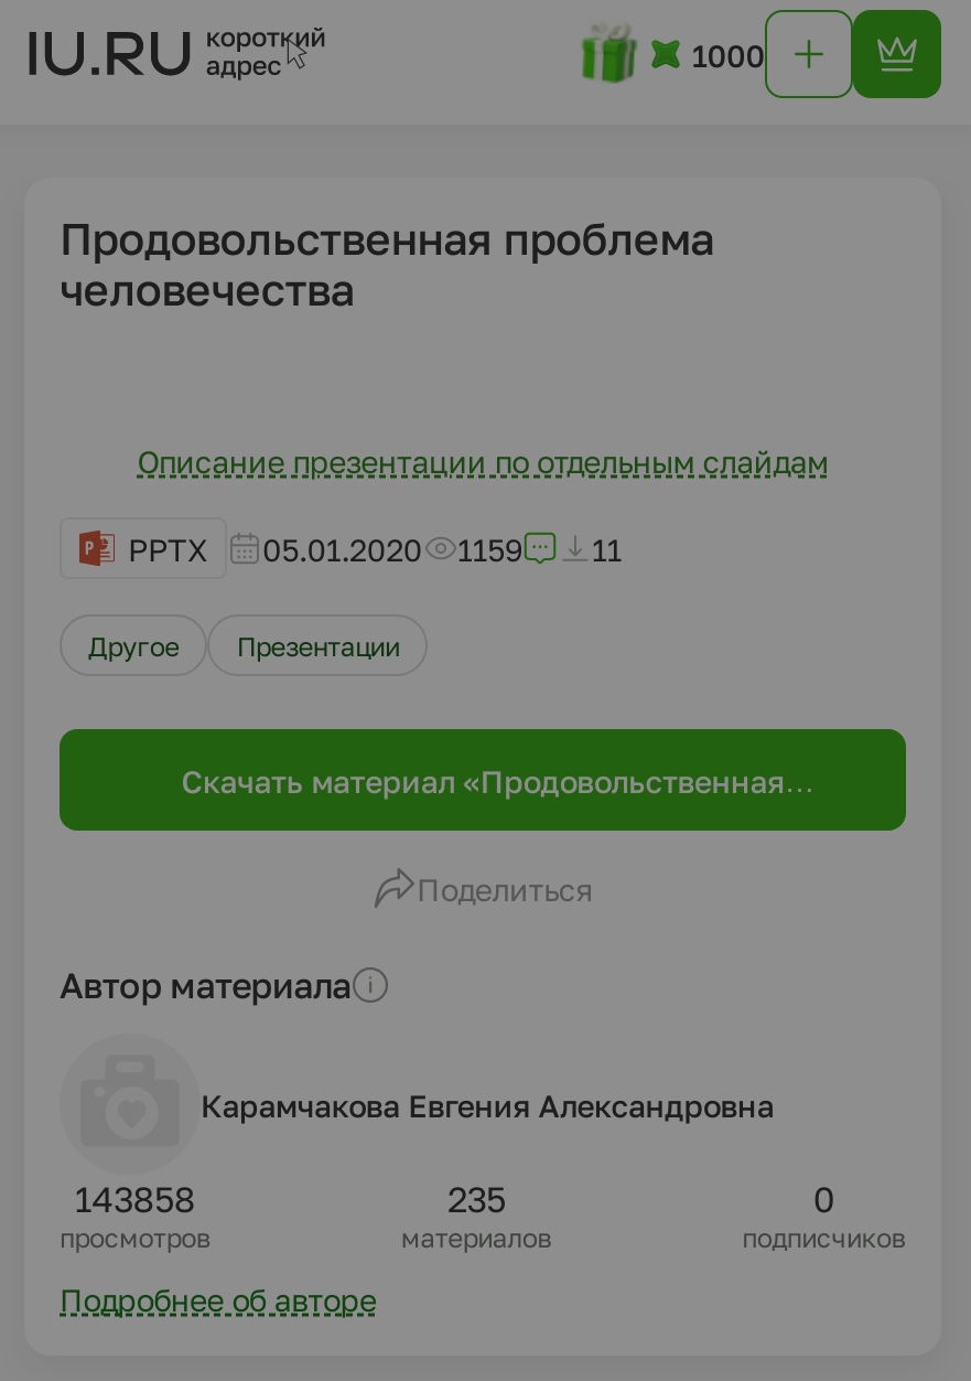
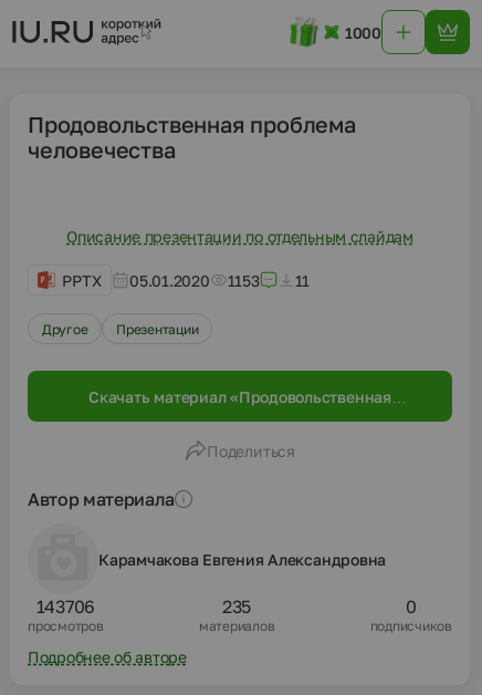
[128,529,622,567] PPTX 05.01.2020 1159 11 -> [62,271,310,289] PPTX 05.01.2020 1153 11
[75,1177,195,1221] 143858 -> [36,595,95,618] 143706

